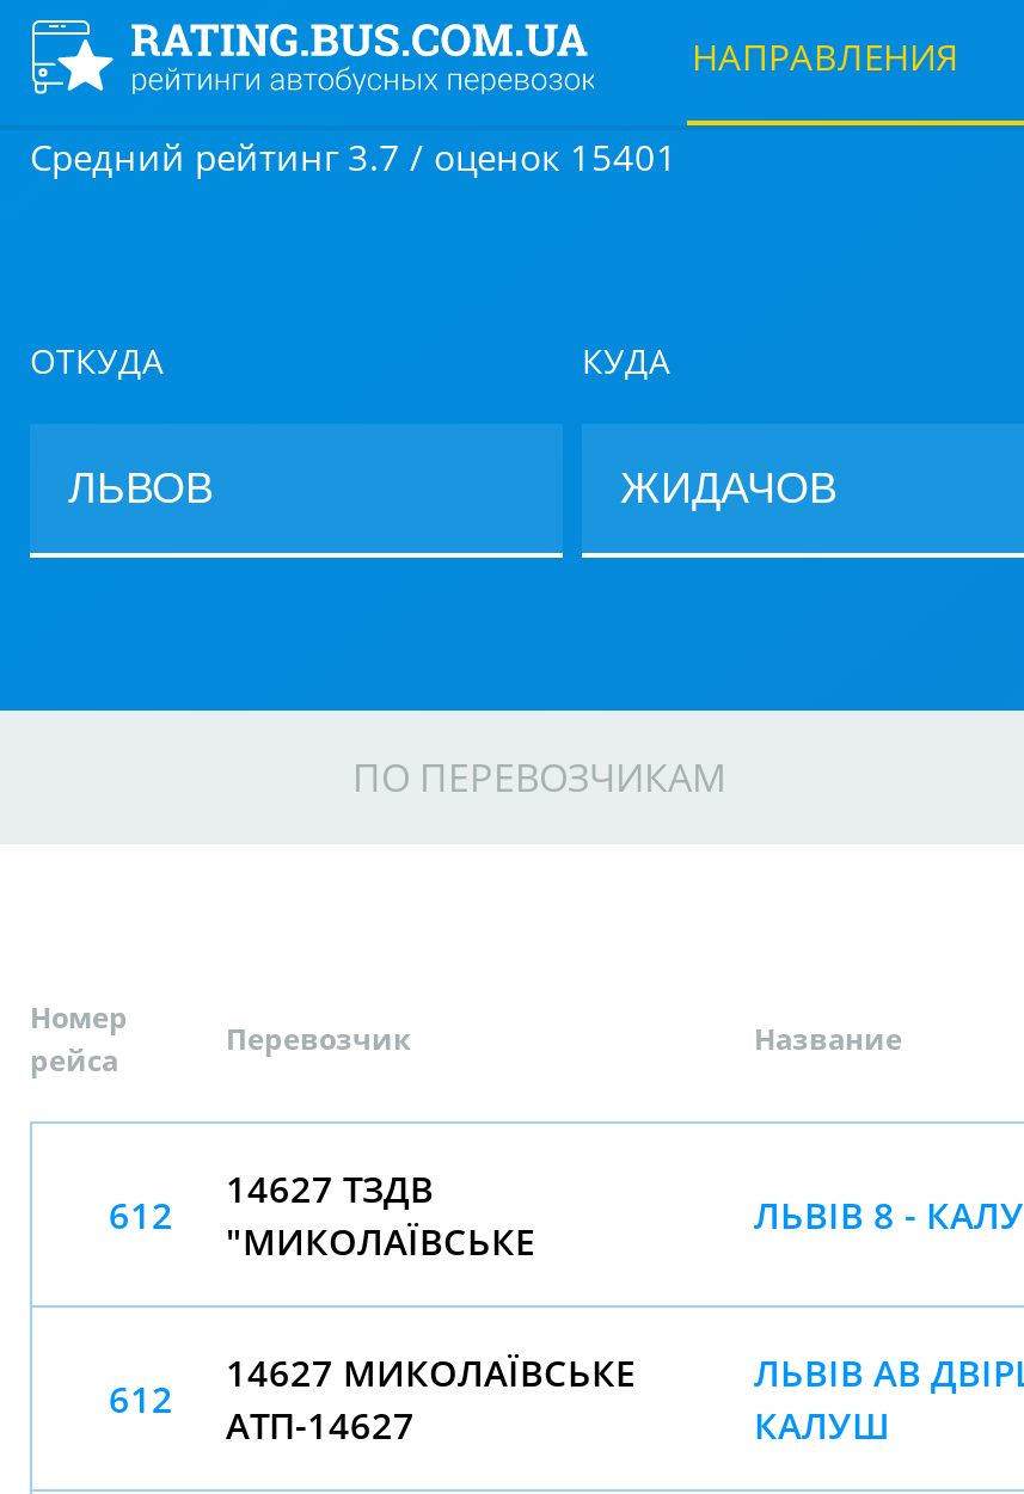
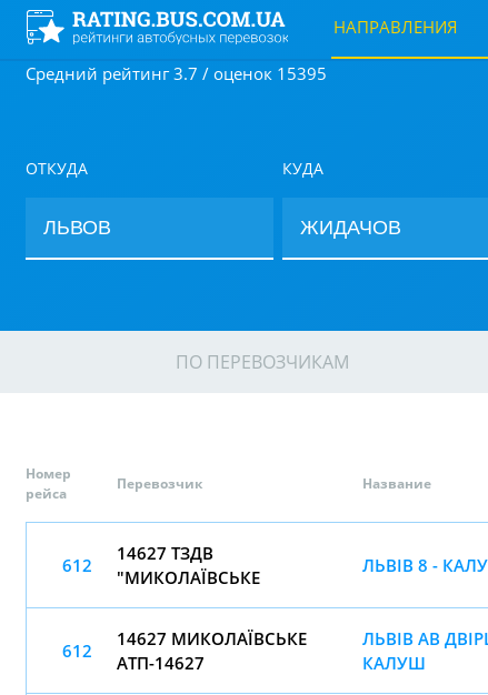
[30,133,677,180] Средний рейтинг 3.7 / оценок 15401 -> [26,62,327,84] Средний рейтинг 3.7 / оценок 15395

